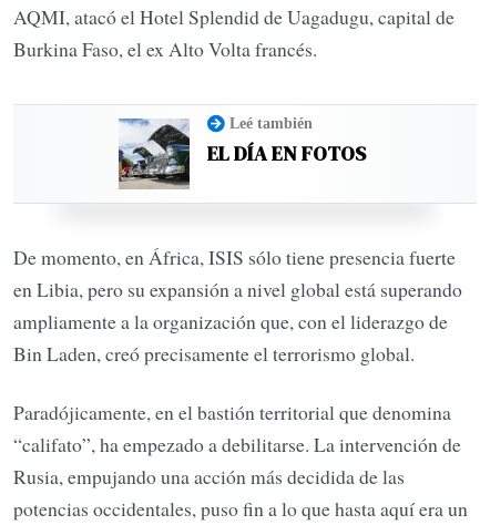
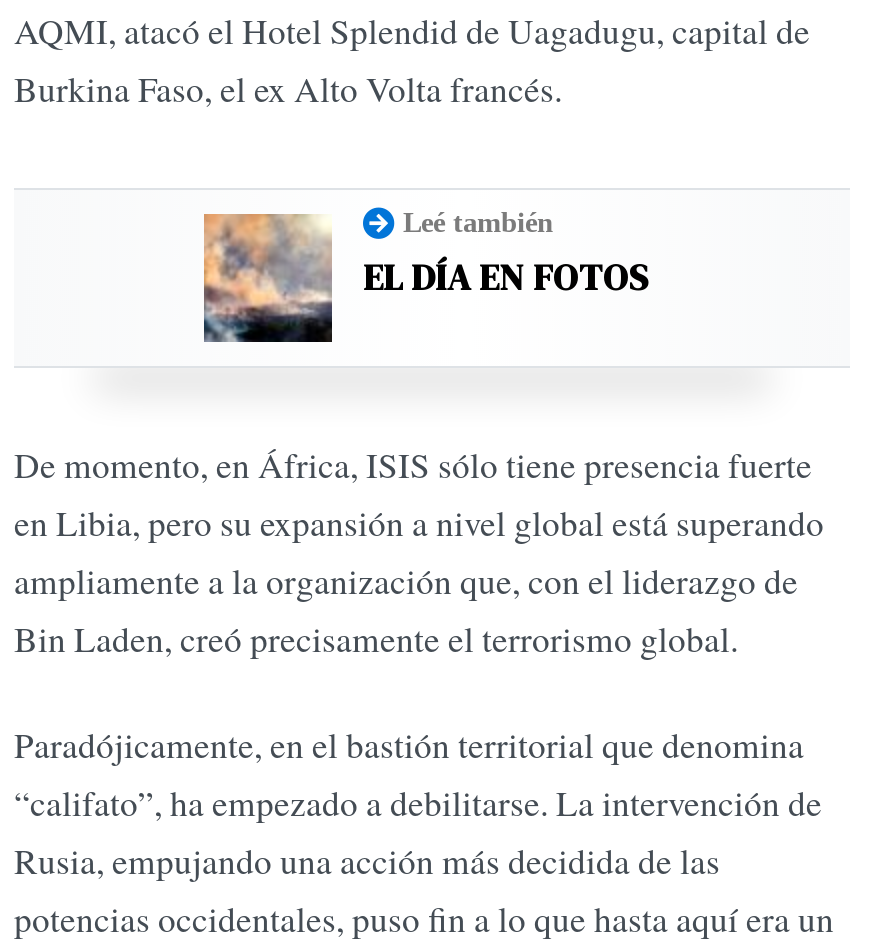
[118,117,191,189] [image] -> [202,212,334,344] [image]

